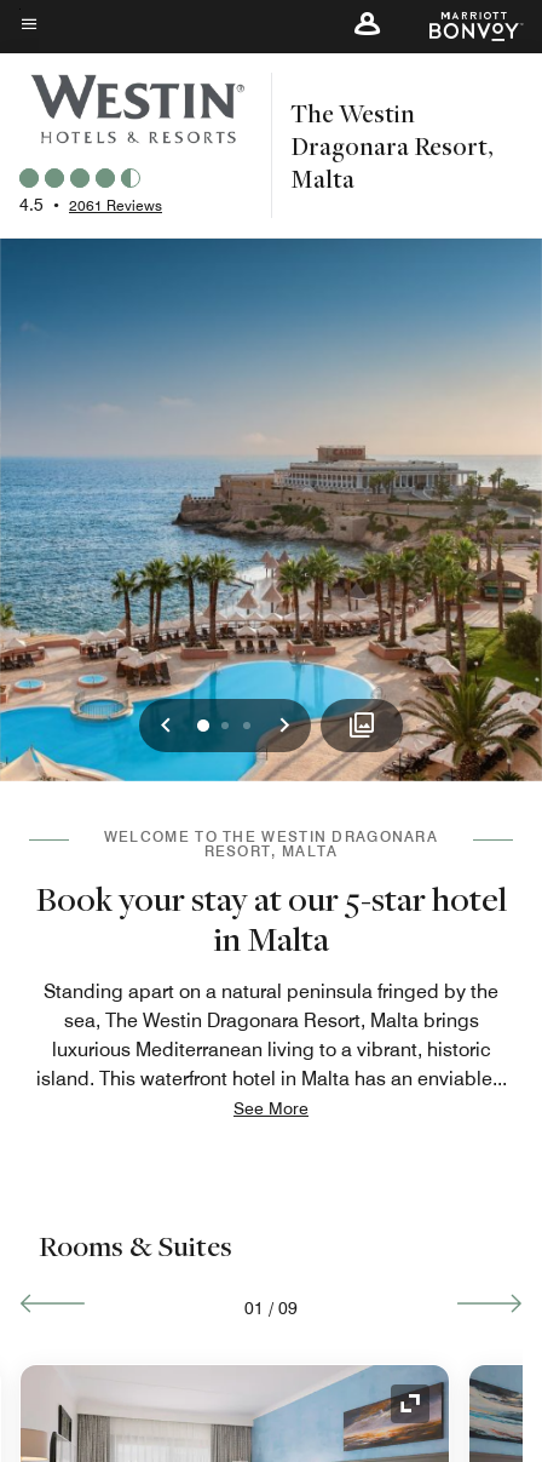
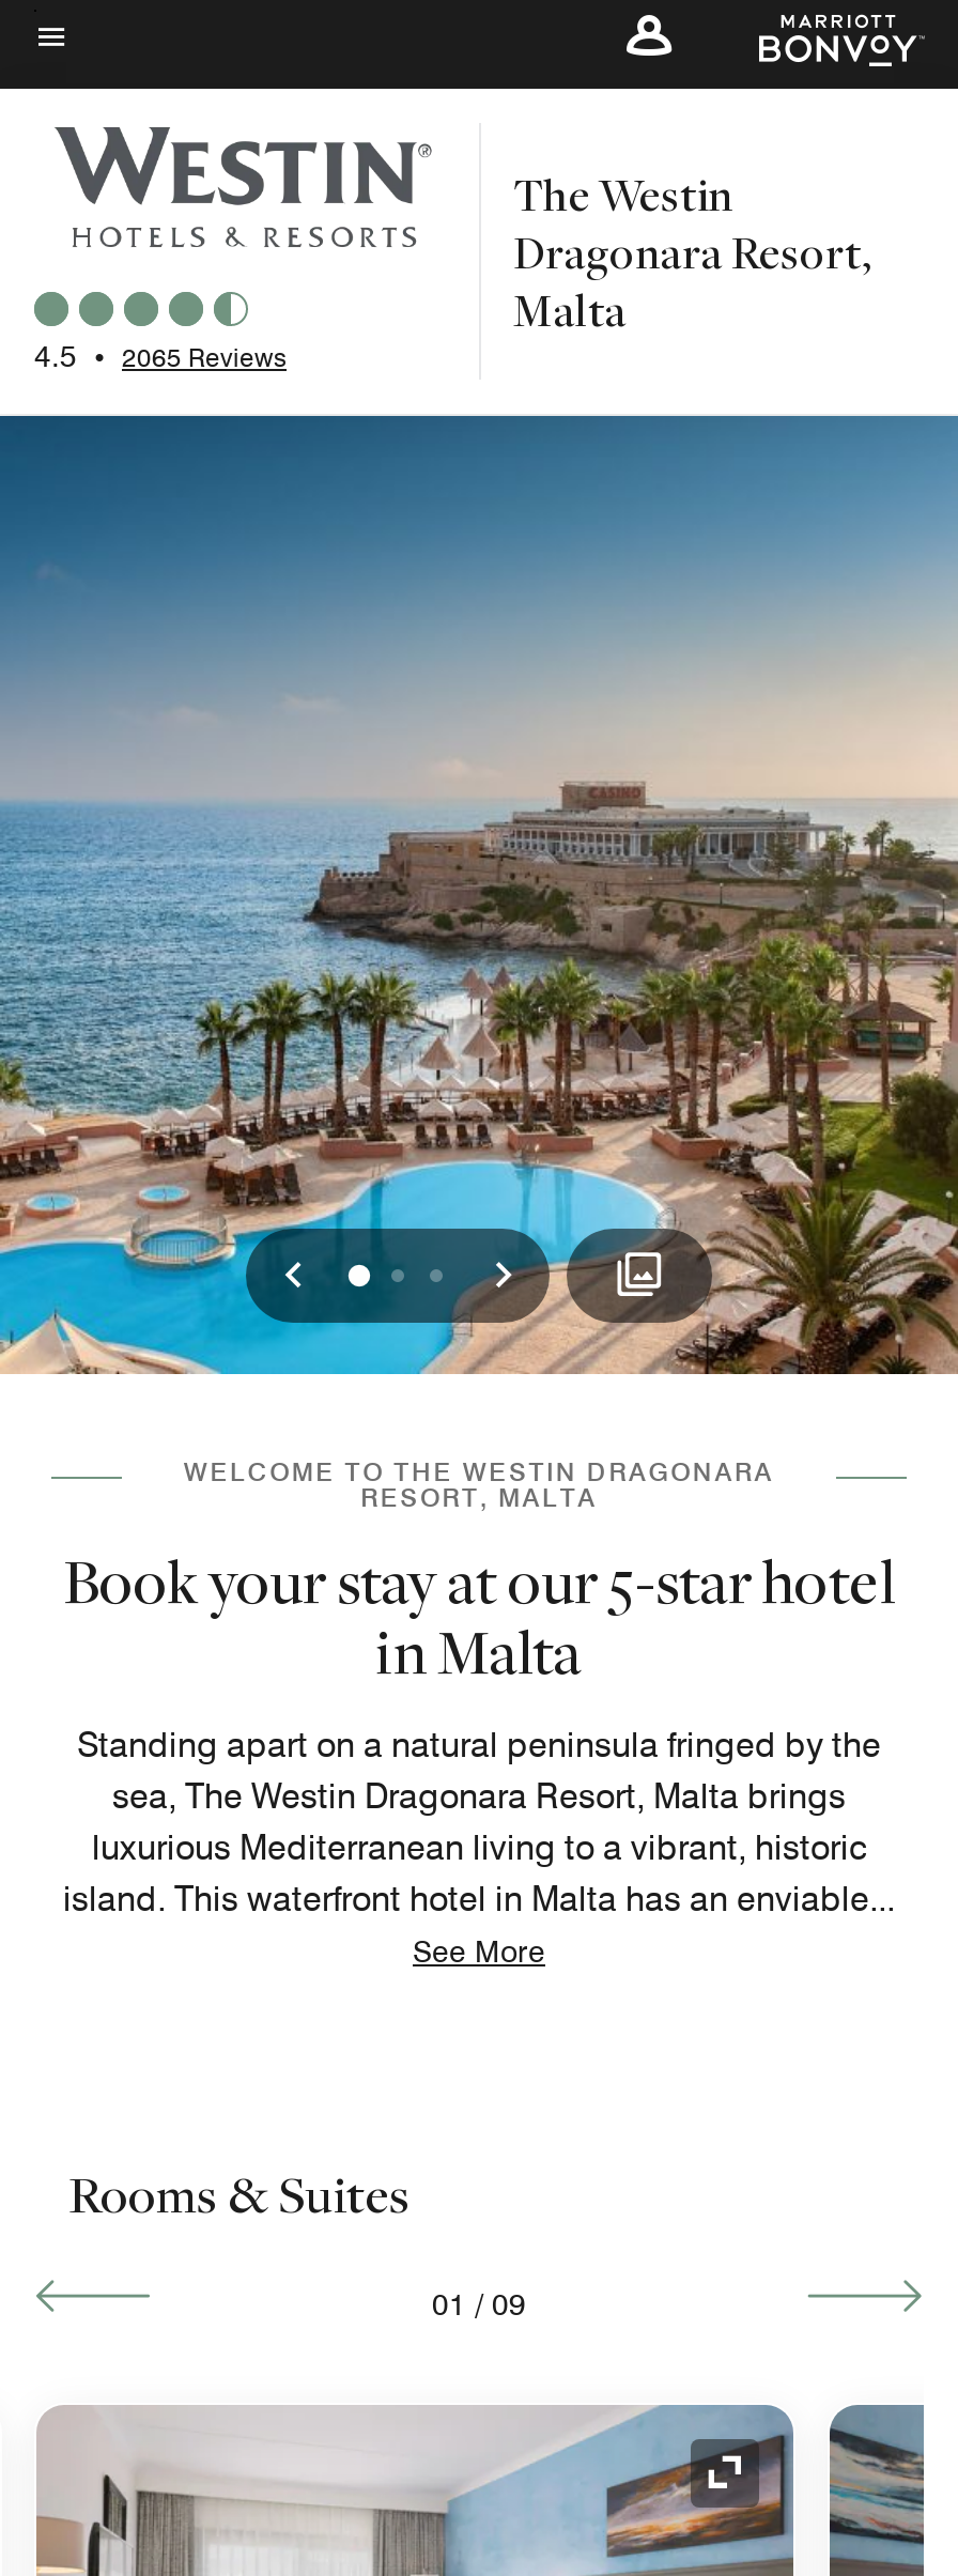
[19,195,162,214] 4.5 • 2061 Reviews -> [34,339,287,373] 4.5 • 2065 Reviews

